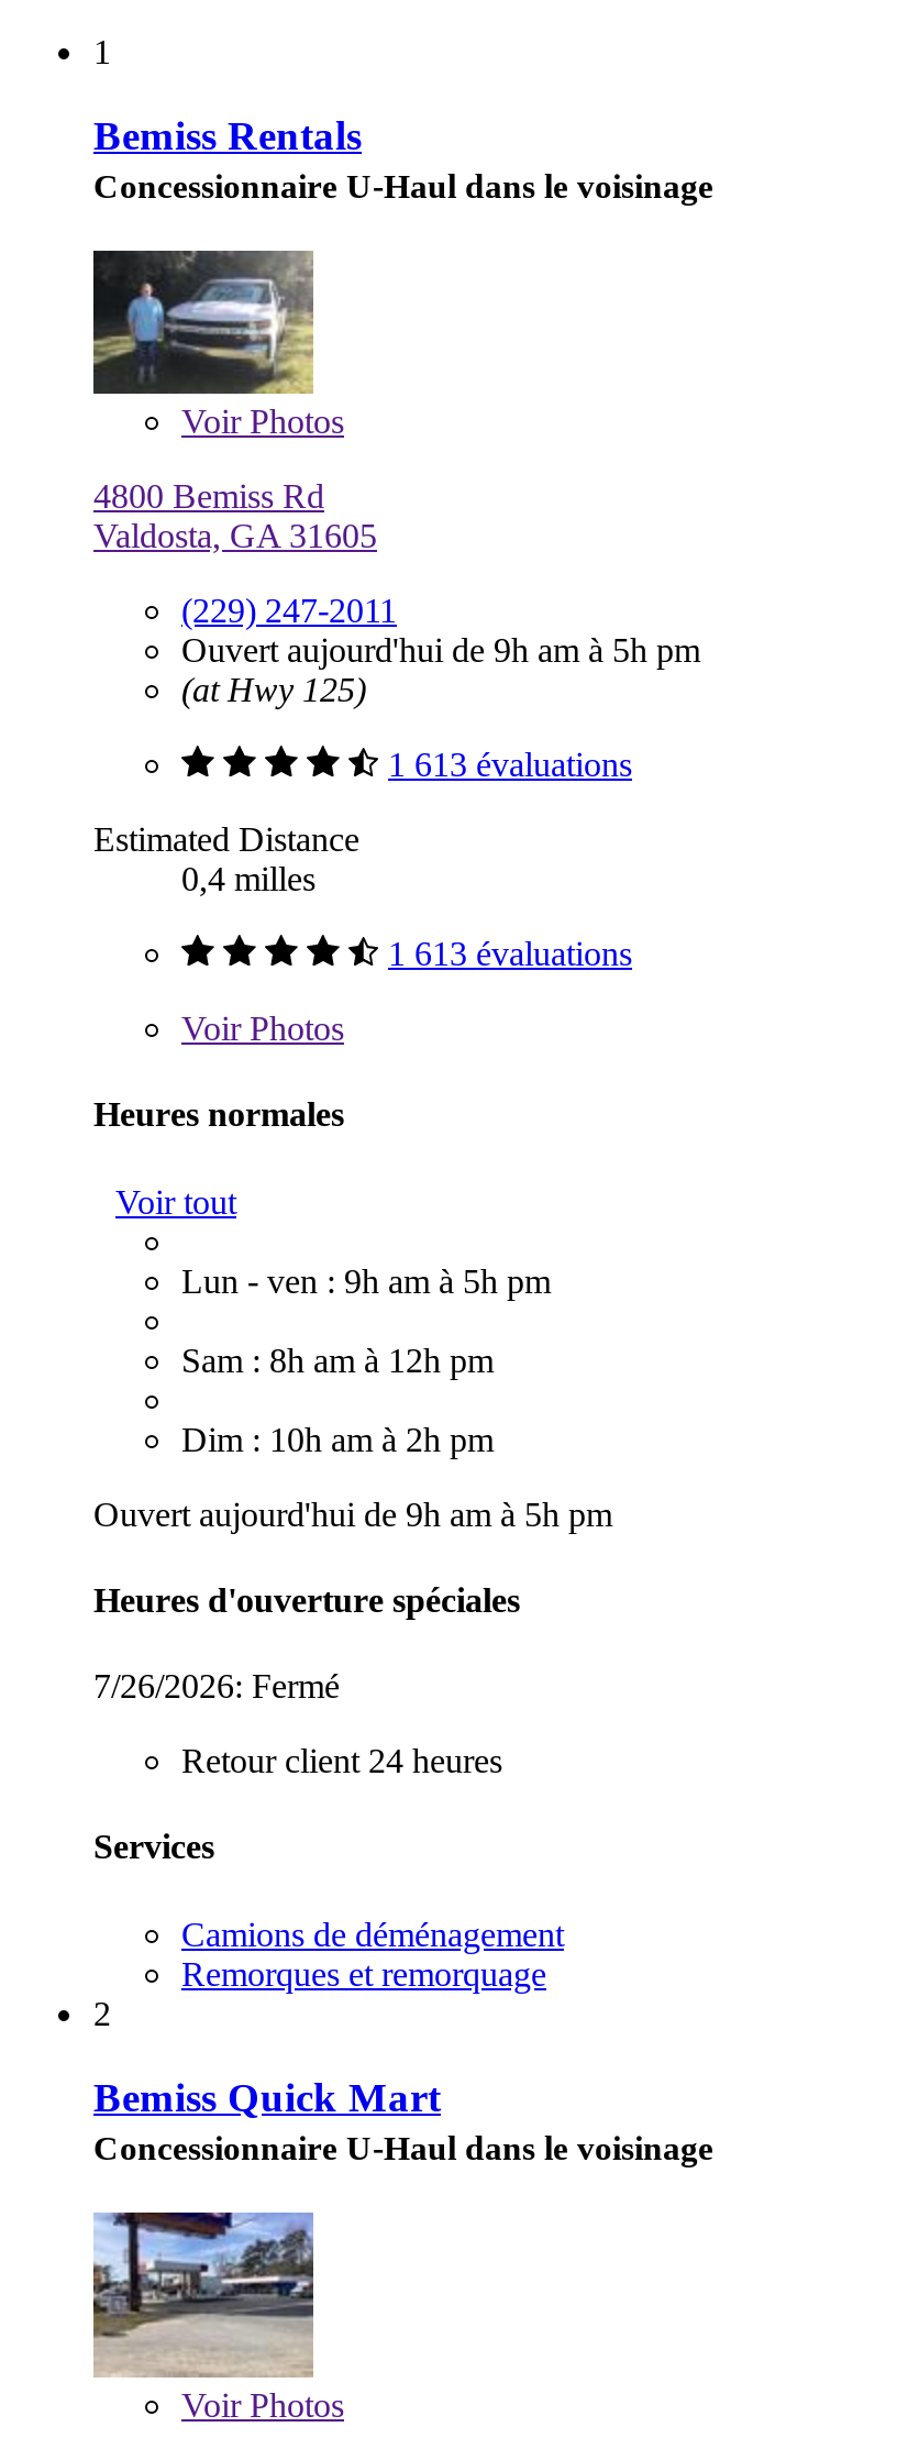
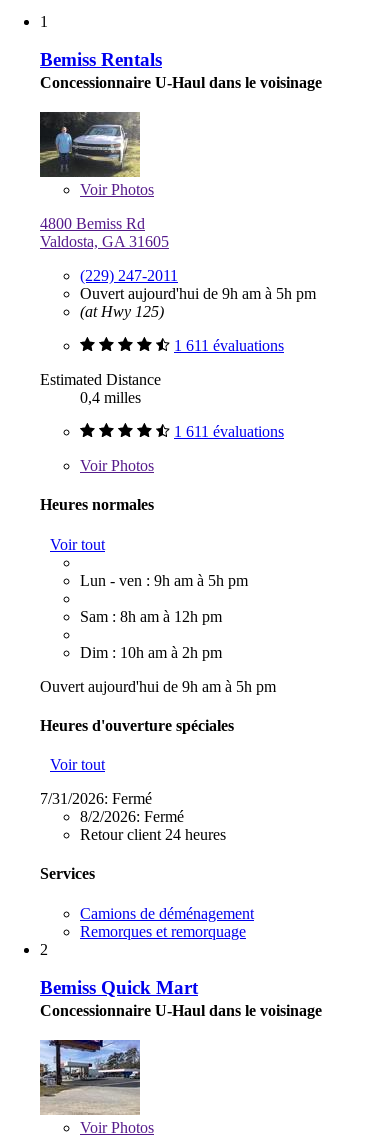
[388,746,632,783] 1 613 évaluations -> [174,337,284,354] 1 611 évaluations
[388,935,632,972] 1 613 évaluations -> [174,423,284,440] 1 611 évaluations
[93,1667,340,1705] 7/26/2026: Fermé -> [40,756,184,825] Voir tout | 7/31/2026: Fermé | 8/2/2026: Fermé

